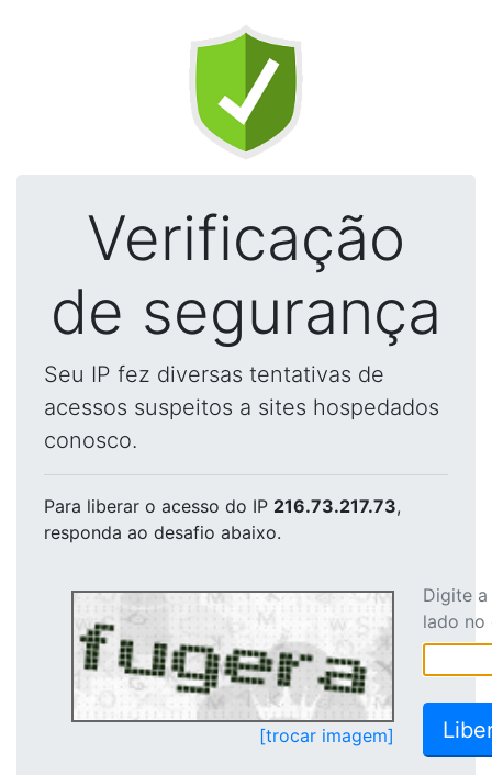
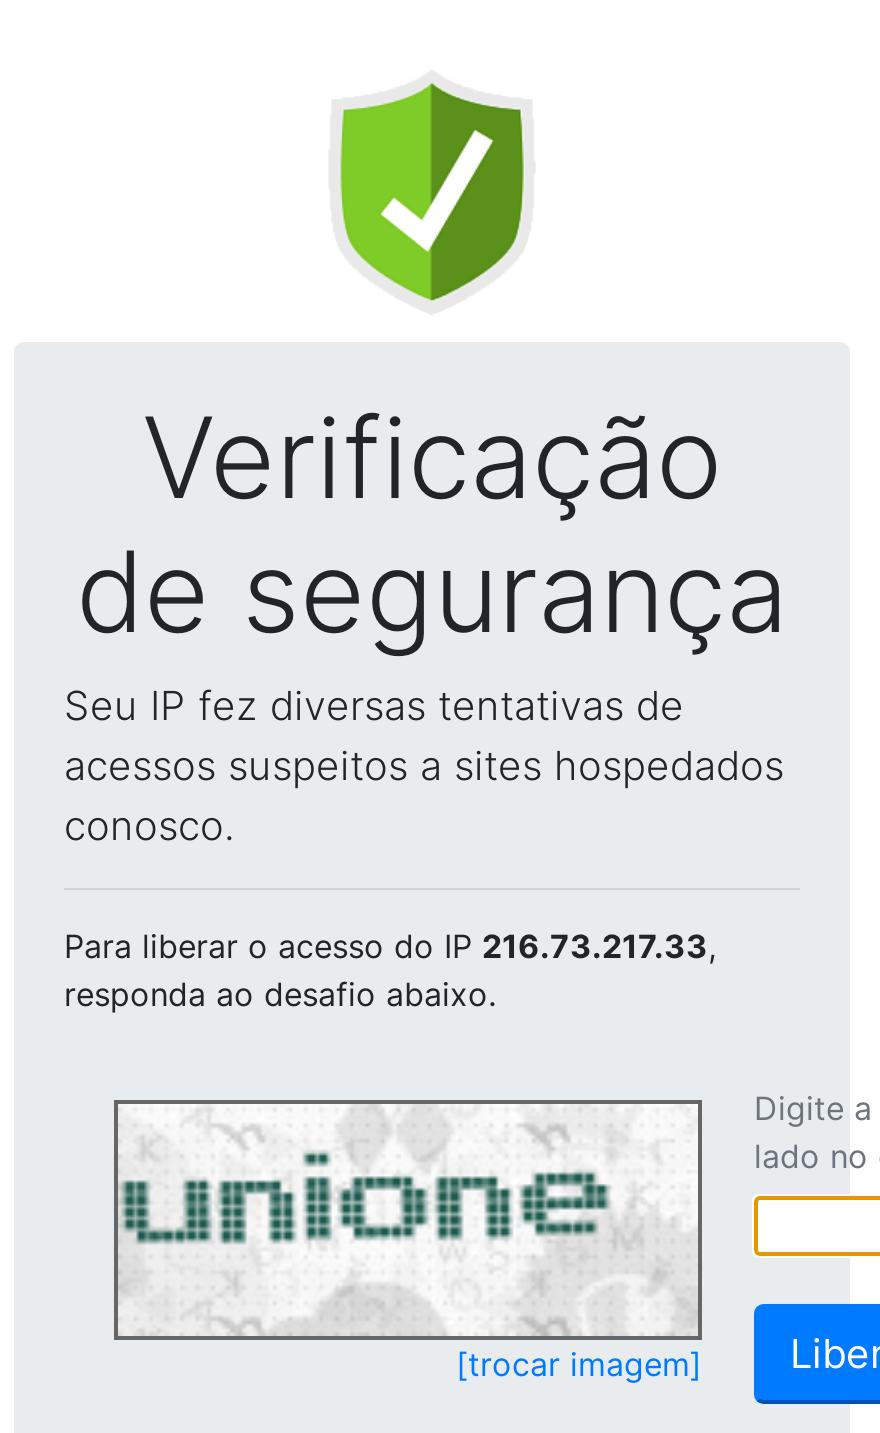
[44,495,401,517] Para liberar o acesso do IP 216.73.217.73, -> [64,926,716,966] Para liberar o acesso do IP 216.73.217.33,
[75,596,390,719] [image] -> [122,1108,696,1332] [image]

